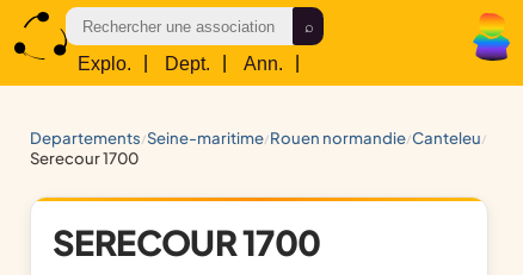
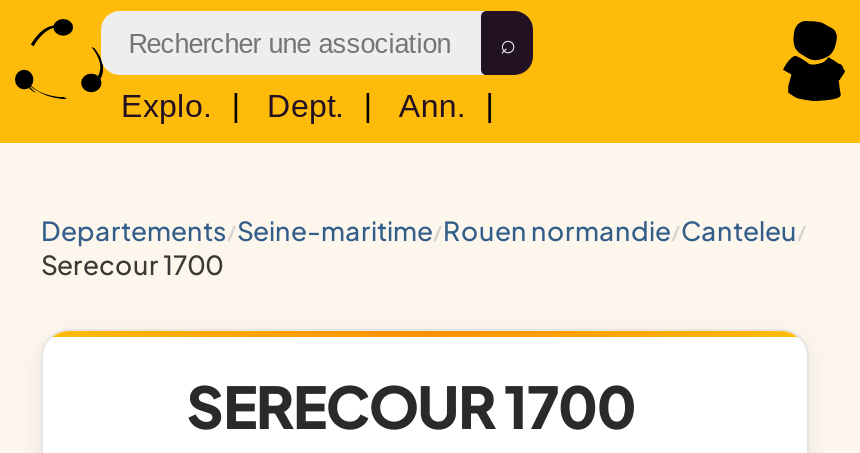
[473,13,511,61] [image] -> [783,19,847,101] [image]

